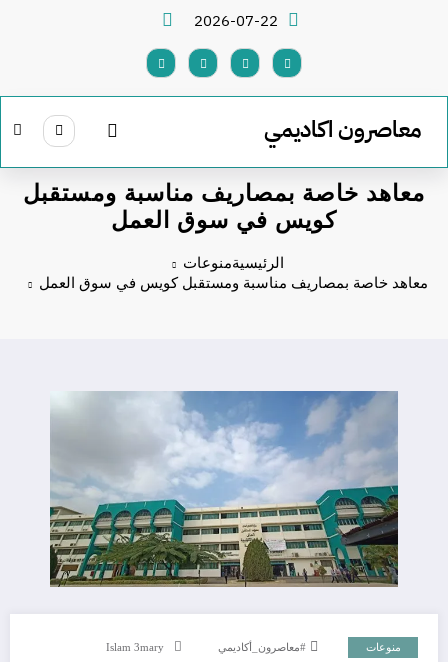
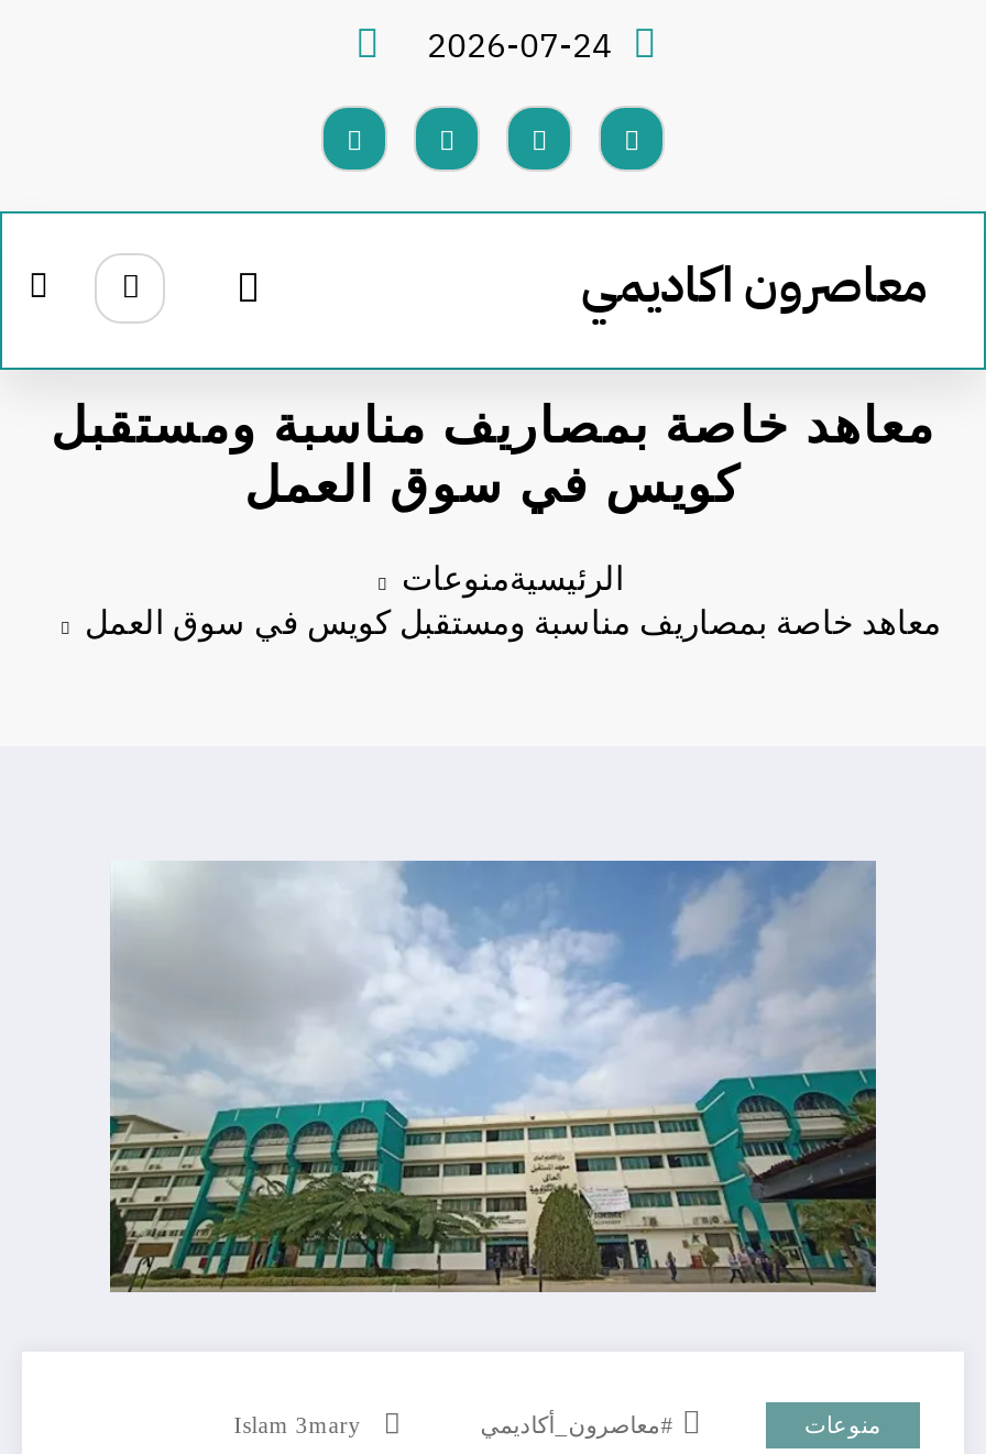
[194,10,278,32] 2026-07-22 -> [427,22,612,70] 2026-07-24

